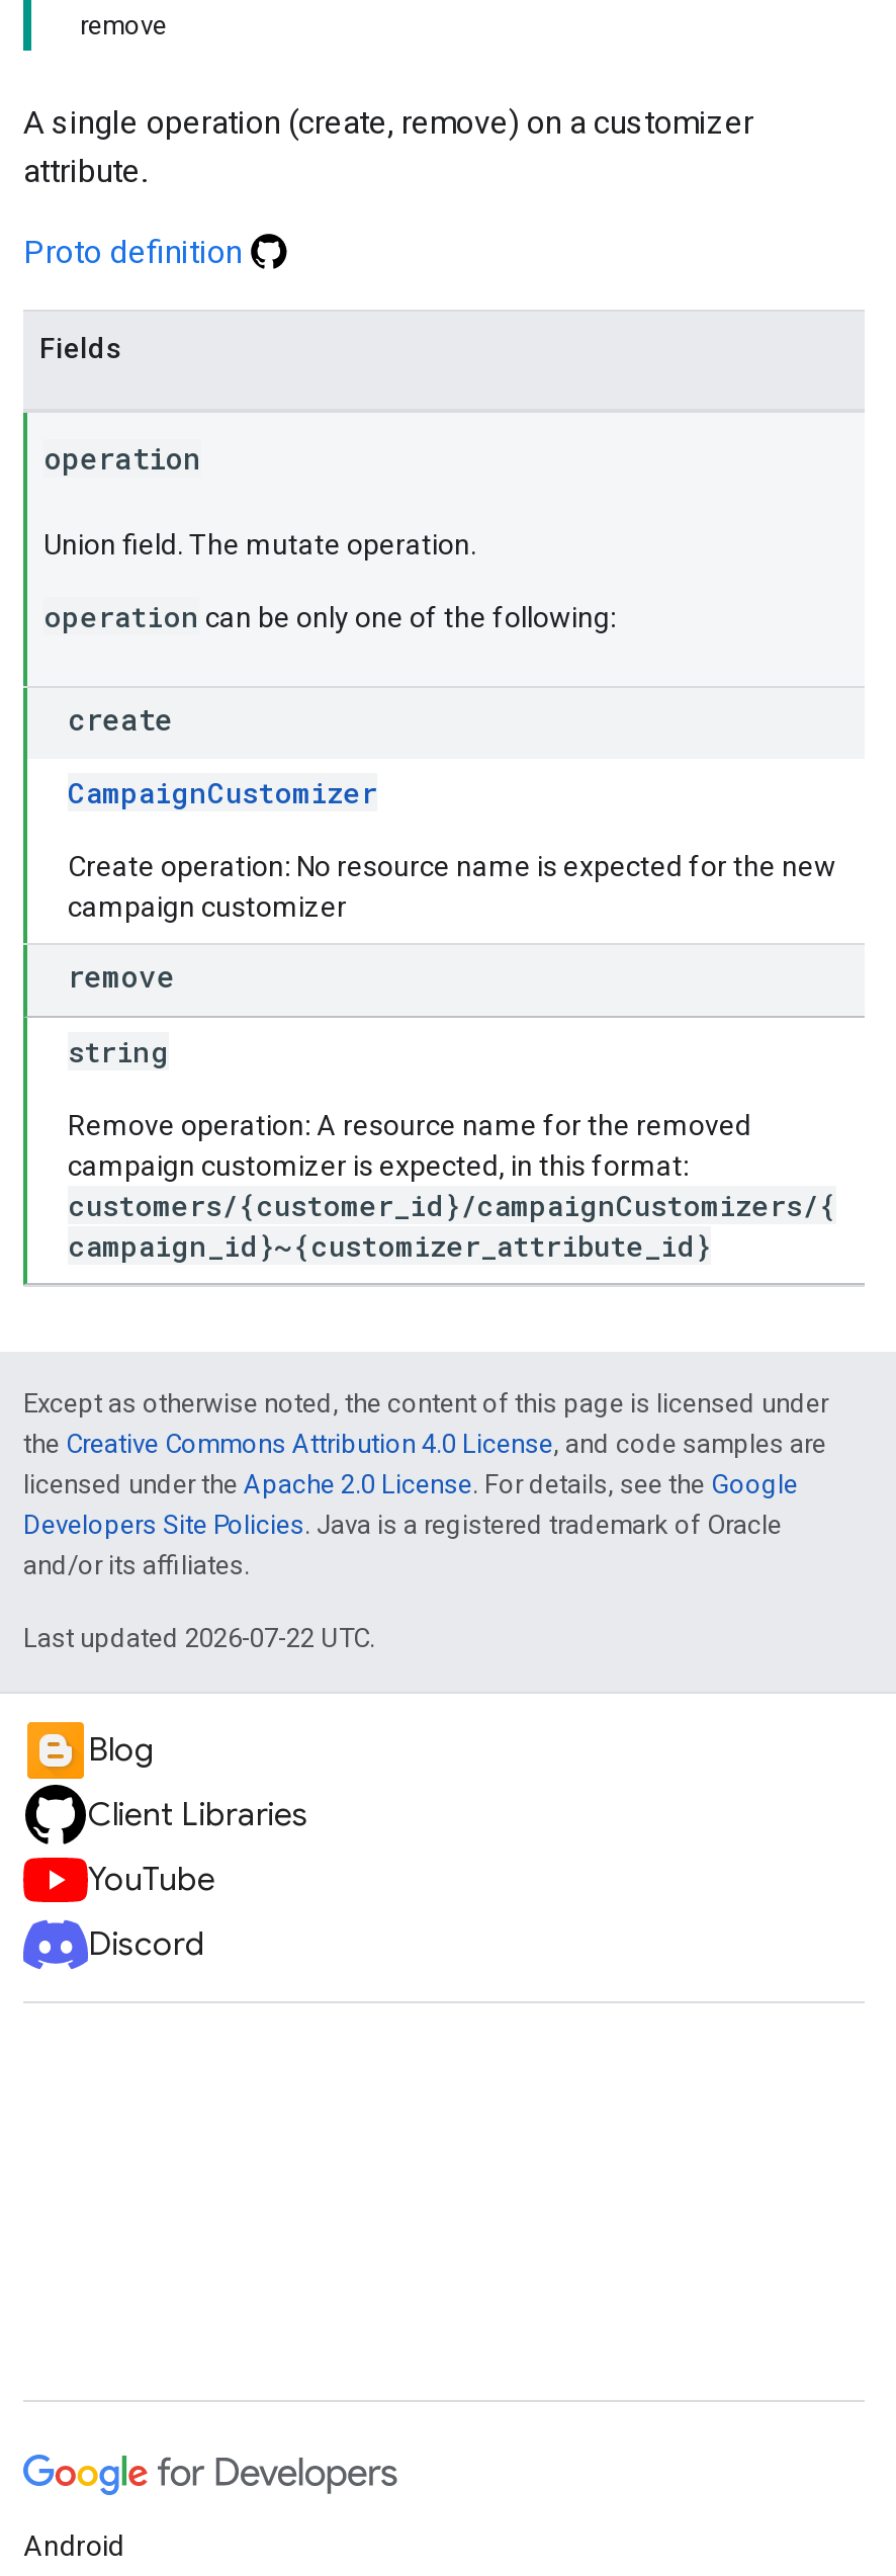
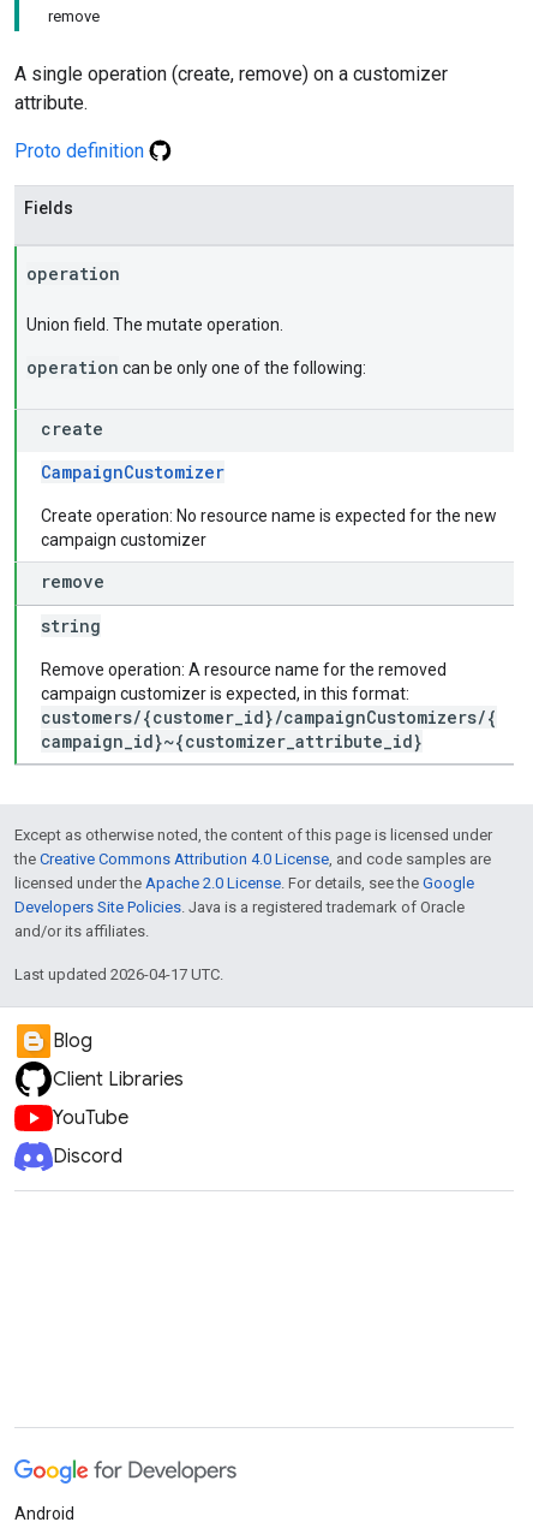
[23,1623,375,1653] Last updated 2026-07-22 UTC. -> [14,965,223,983] Last updated 2026-04-17 UTC.

